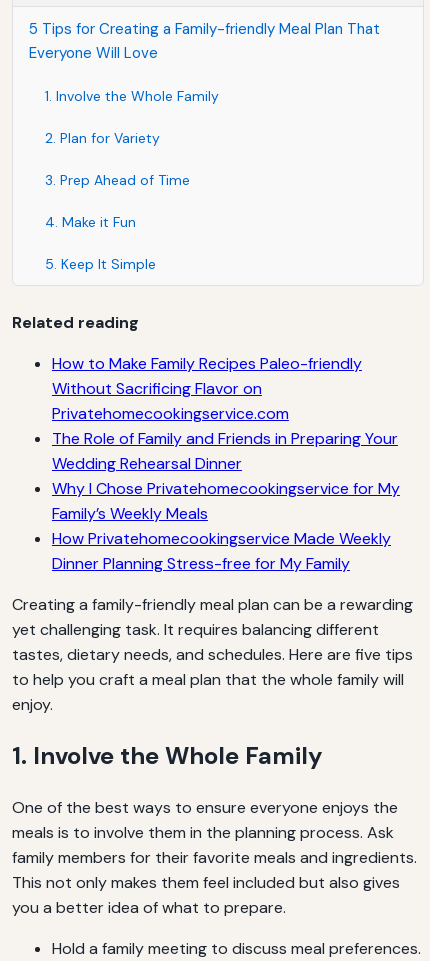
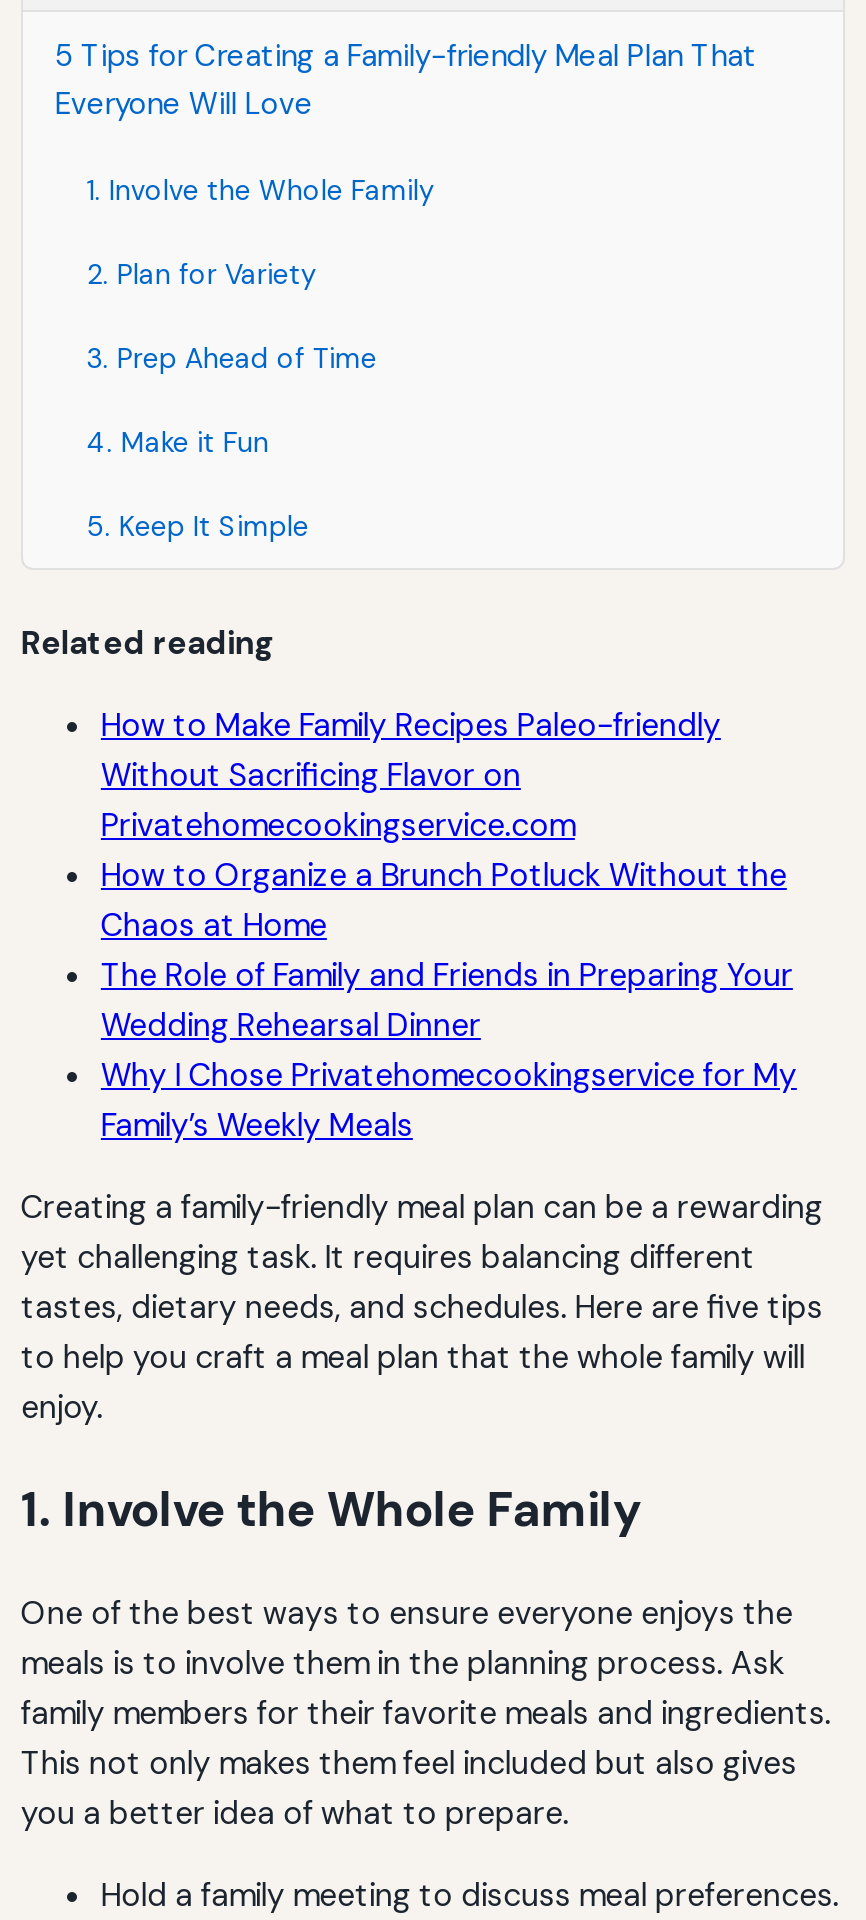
none -> [101,853,787,945] How to Organize a Brunch Potluck Without the | Chaos at Home
moved [52,428,400,524] -> [101,953,797,1145]: The Role of Family and Friends in Preparing Your | Wedding Rehearsal Dinner | Why I Chose Privatehomecookingservice for My | Family’s Weekly Meals
[52,528,391,574] How Privatehomecookingservice Made Weekly | Dinner Planning Stress-free for My Family -> none

